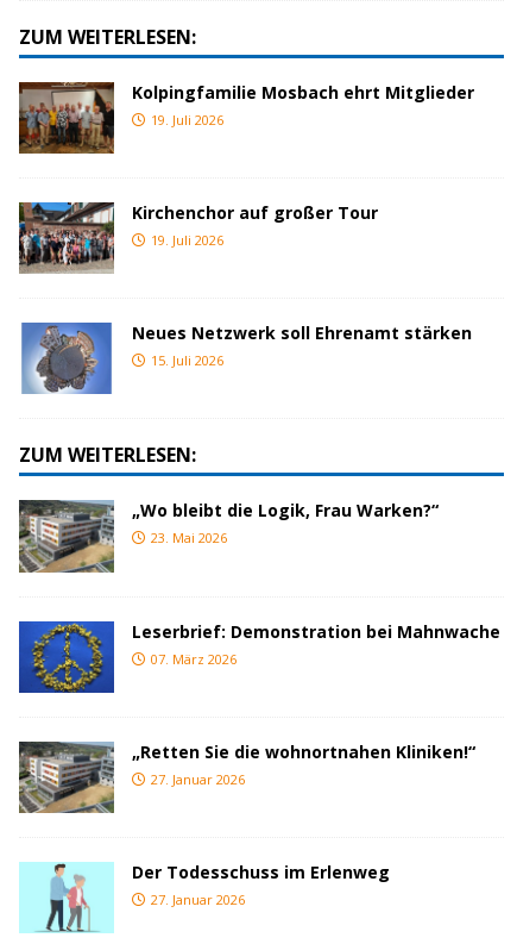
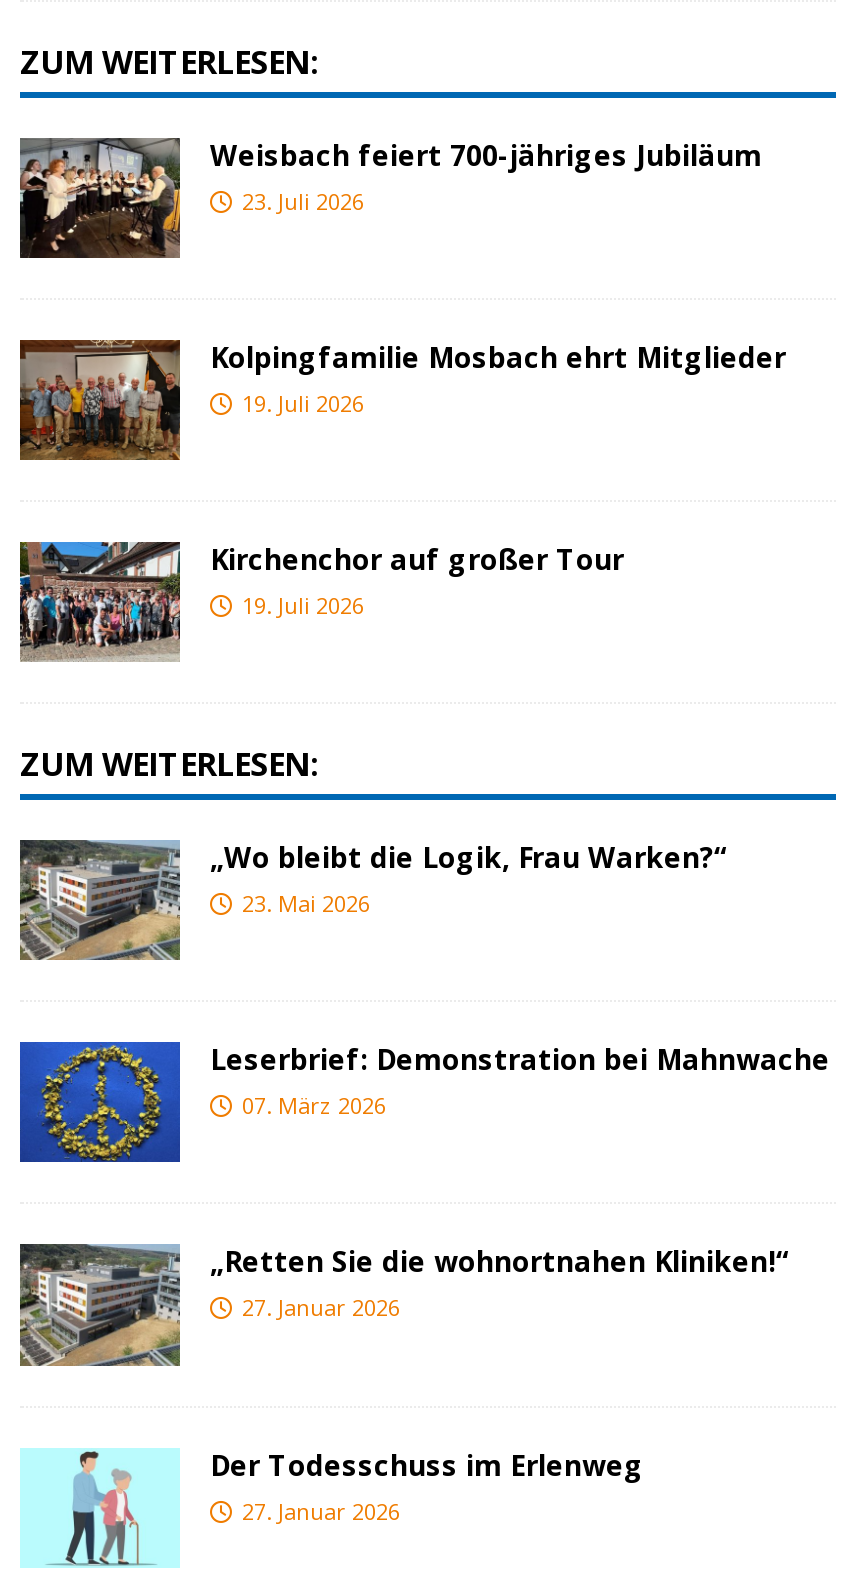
none -> [18,136,762,260] [image] | Weisbach feiert 700-jähriges Jubiläum | 23. Juli 2026
moved [18,80,474,249] -> [18,336,786,621]: [image] | Kolpingfamilie Mosbach ehrt Mitglieder | 19. Juli 2026 | Kirchenchor auf großer Tour | 19. Juli 2026
[19,321,472,395] [image] | Neues Netzwerk soll Ehrenamt stärken | 15. Juli 2026 -> none

